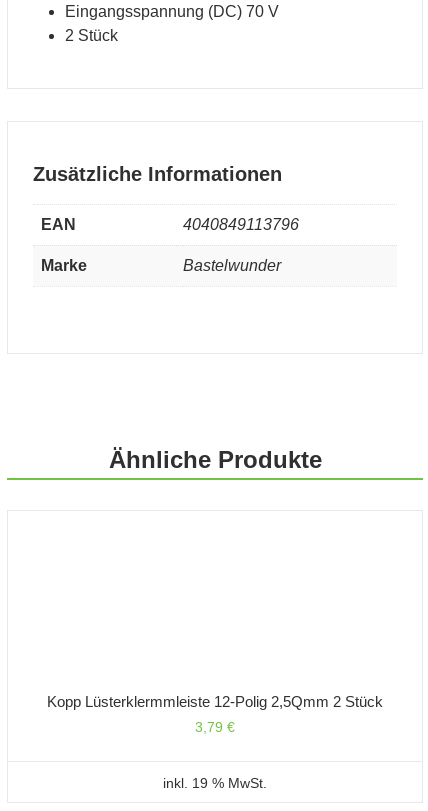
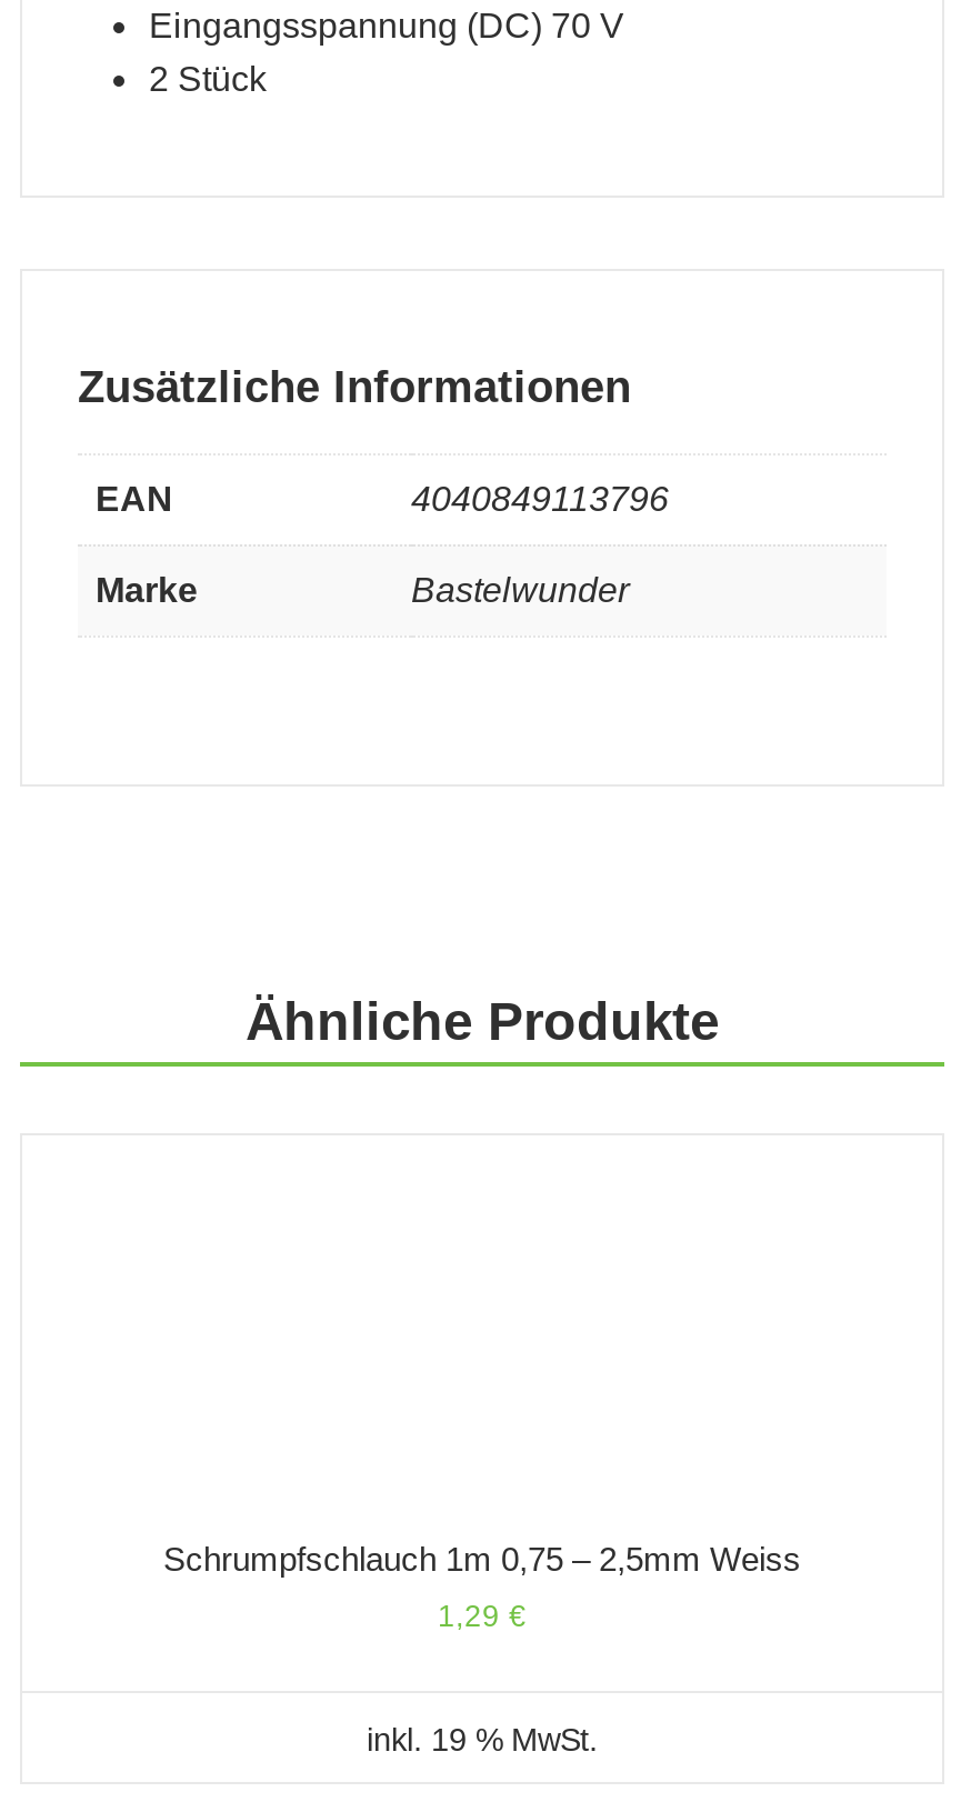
[47,693,383,710] Kopp Lüsterklermmleiste 12-Polig 2,5Qmm 2 Stück -> [163,1540,801,1578] Schrumpfschlauch 1m 0,75 – 2,5mm Weiss
[195,720,235,735] 3,79 € -> [438,1600,527,1633] 1,29 €

